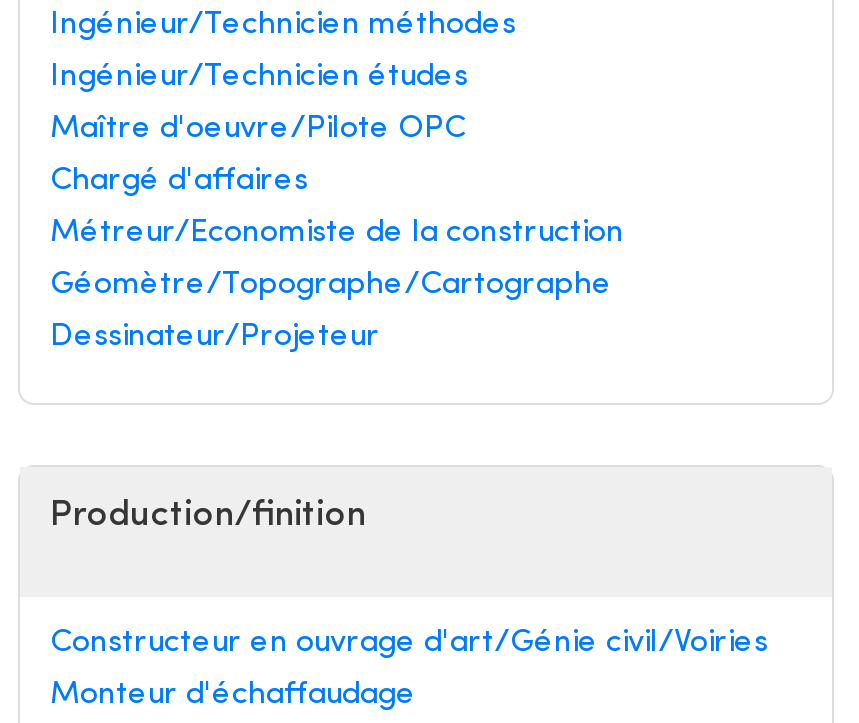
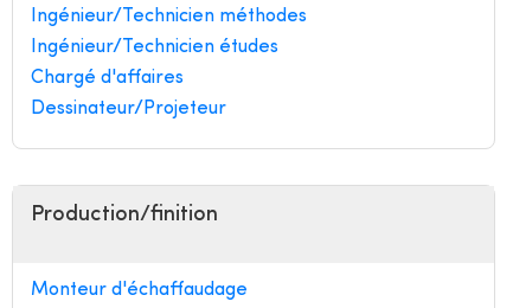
[50,113,466,145] Maître d'oeuvre/Pilote OPC -> none
[50,217,624,301] Métreur/Economiste de la construction | Géomètre/Topographe/Cartographe -> none
[50,627,768,659] Constructeur en ouvrage d'art/Génie civil/Voiries -> none

